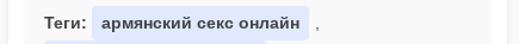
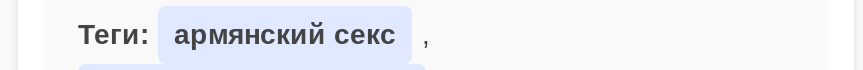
[101,13,299,32] армянский секс онлайн -> [174,18,396,50] армянский секс

